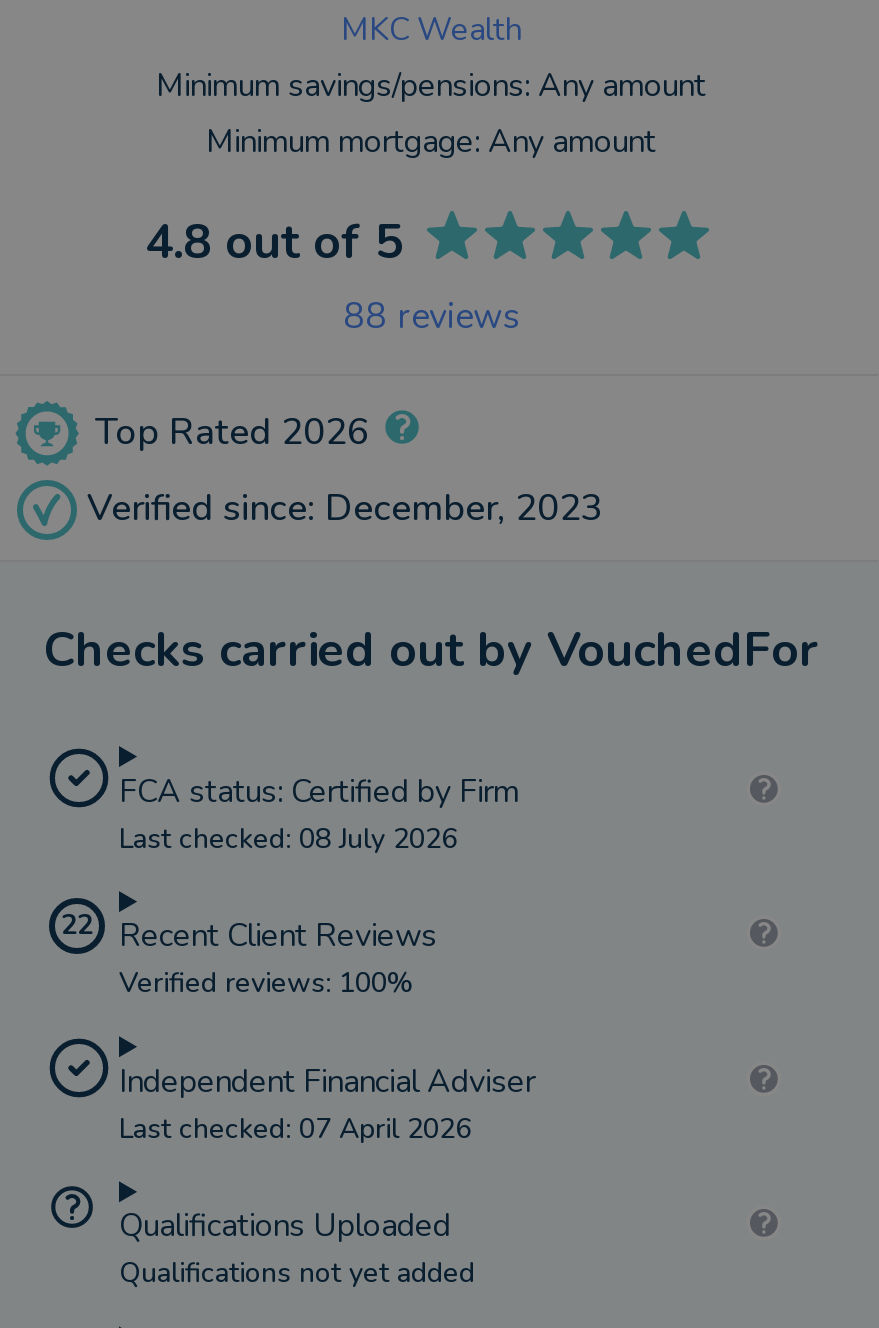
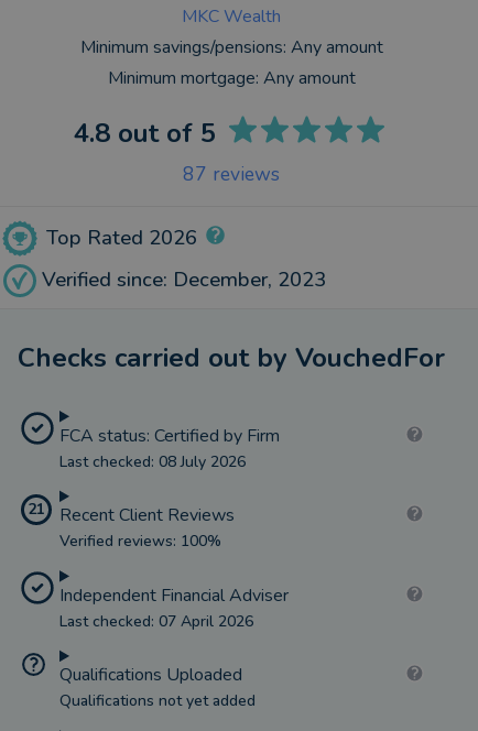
[343,292,519,340] 88 reviews -> [183,161,280,187] 87 reviews
[61,905,437,958] 22 Recent Client Reviews -> [28,498,235,527] 21 Recent Client Reviews

